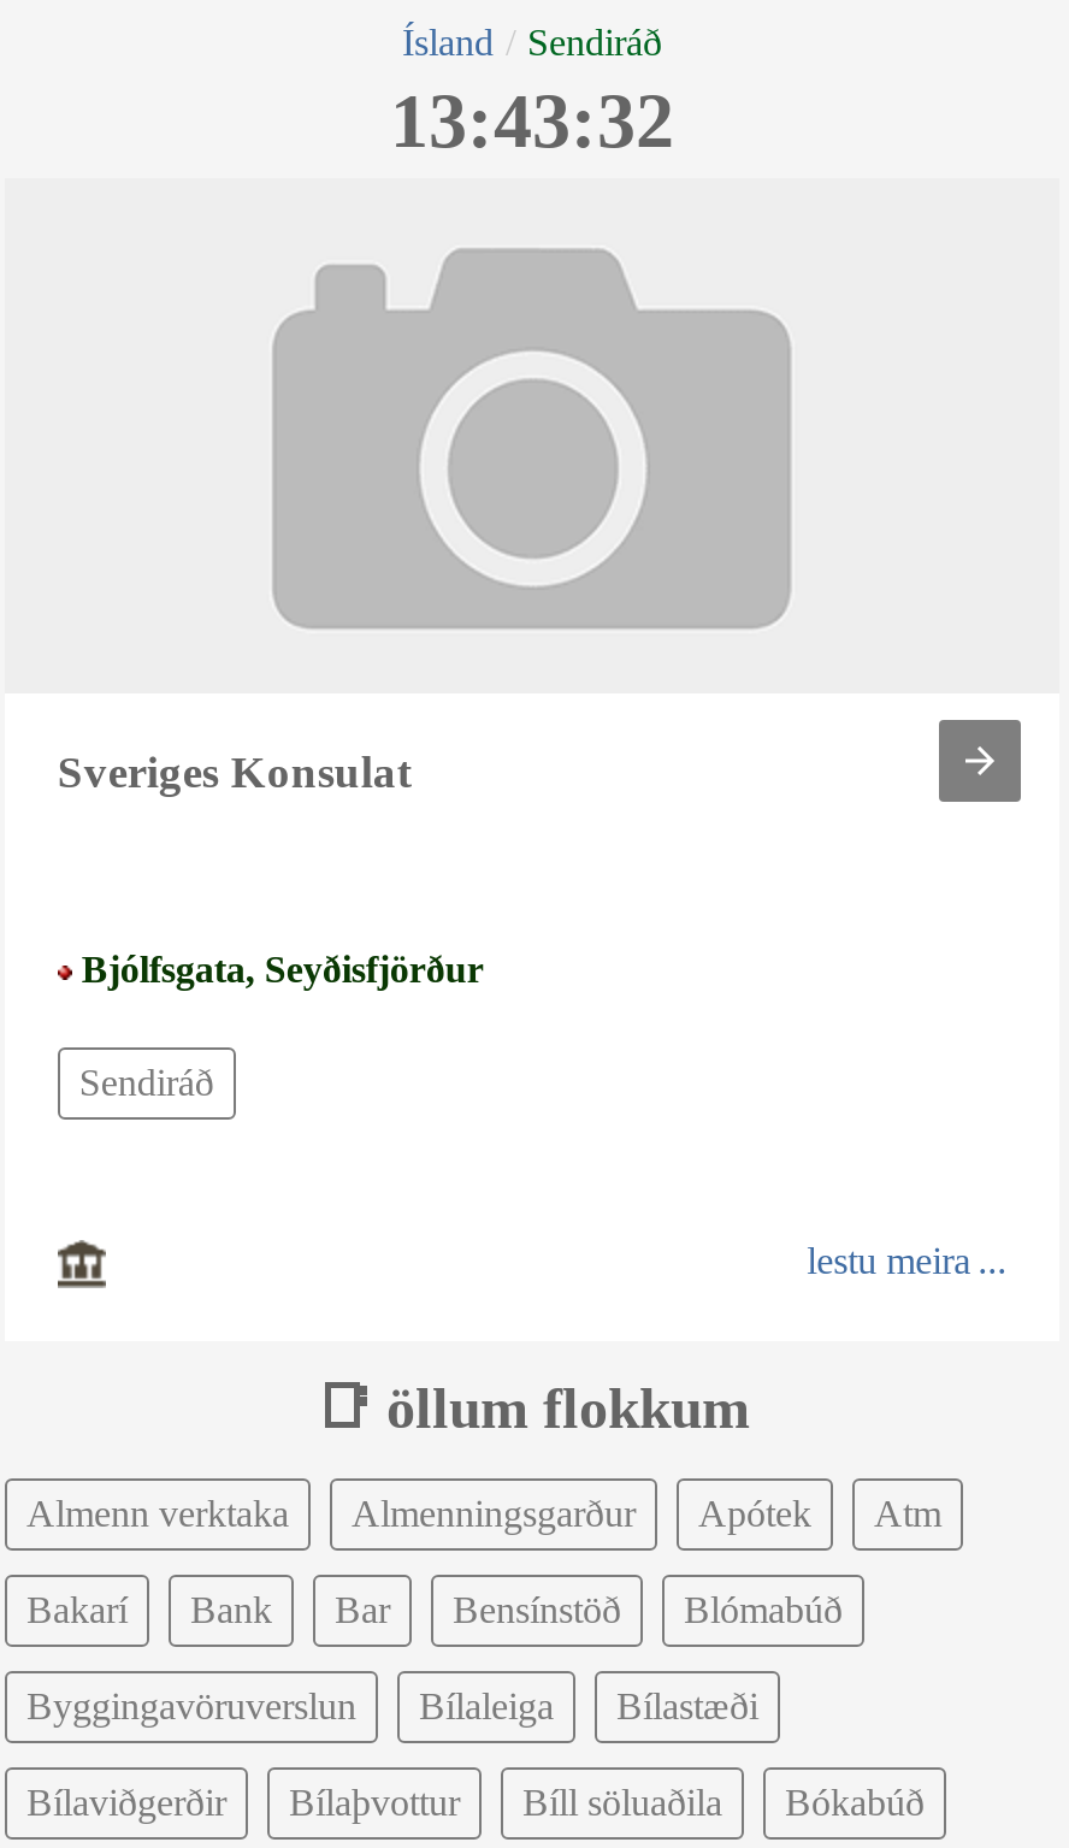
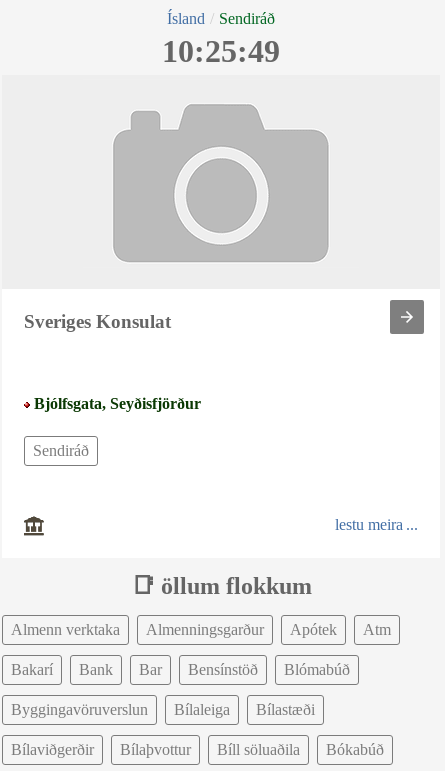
[390,77,674,164] 13:43:32 -> [162,33,280,69] 10:25:49

